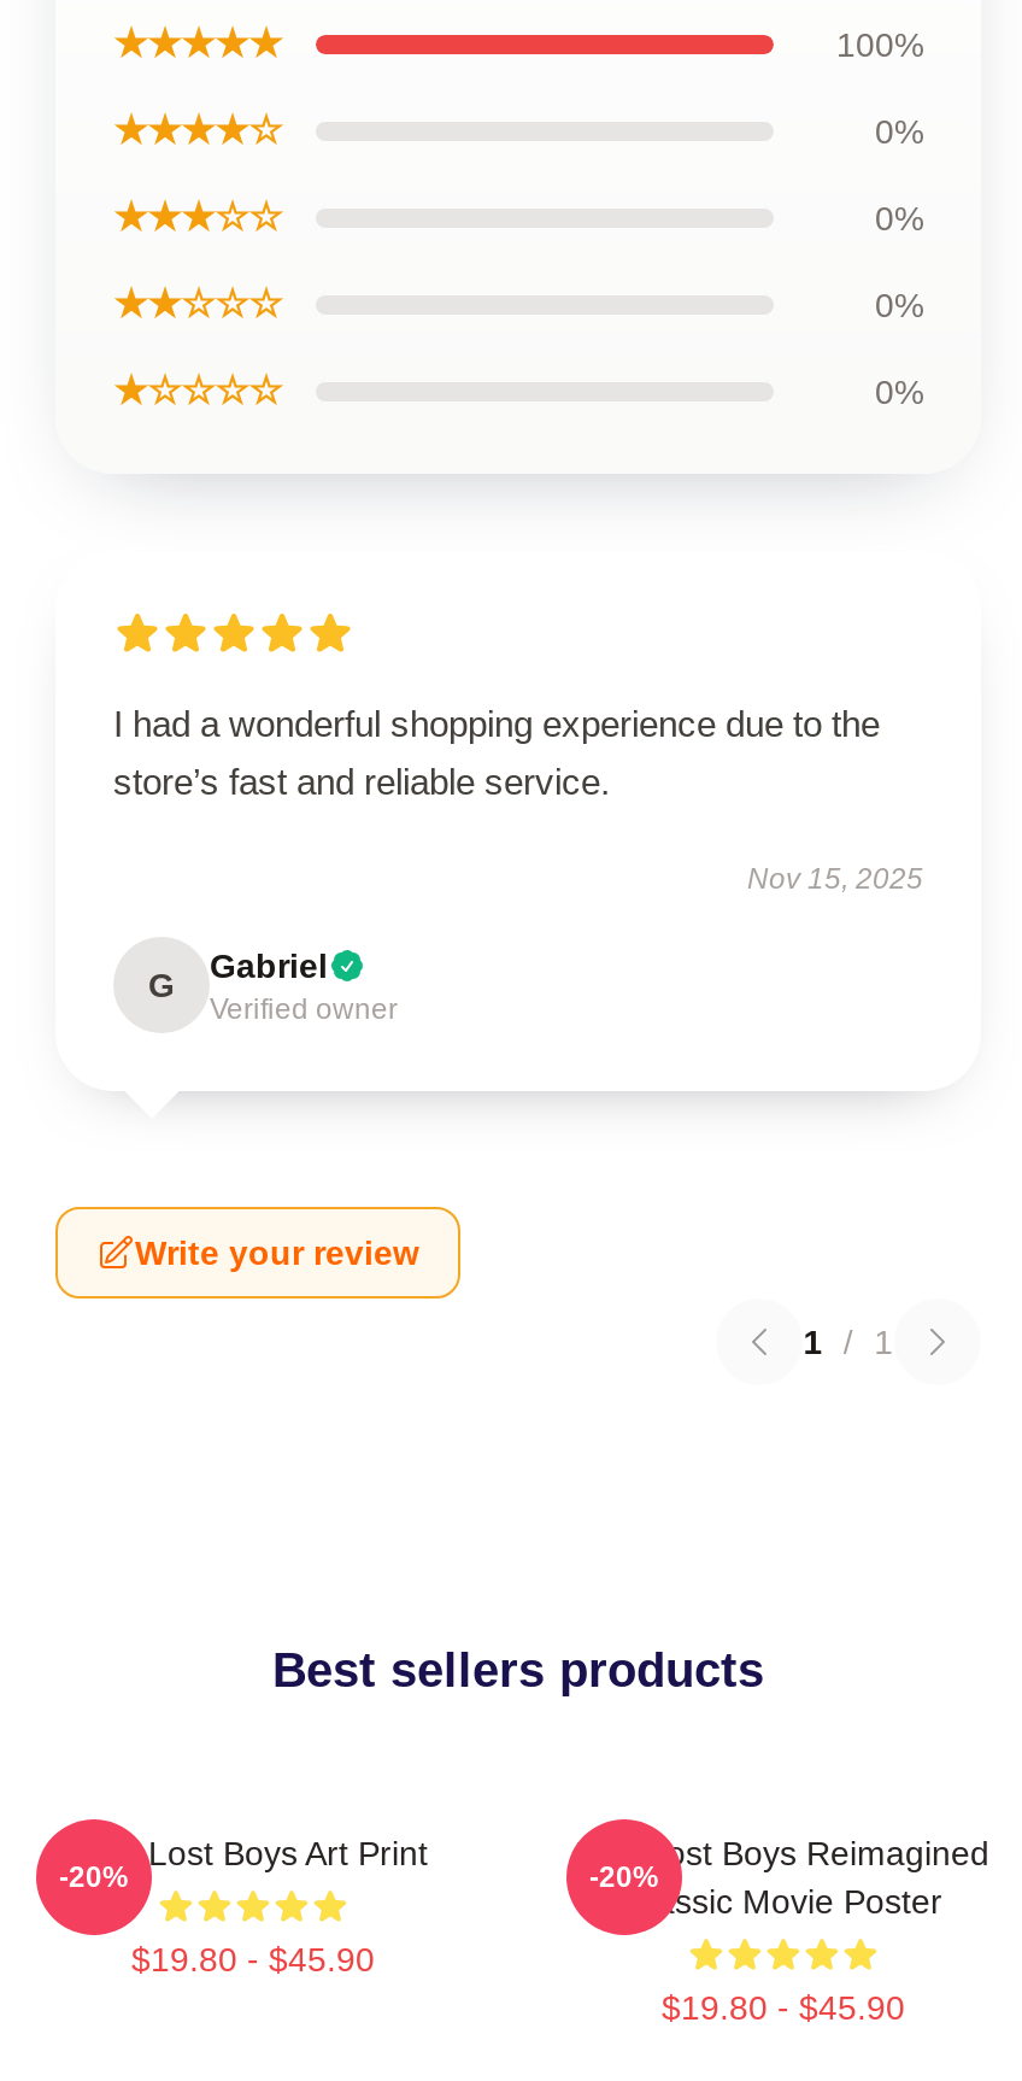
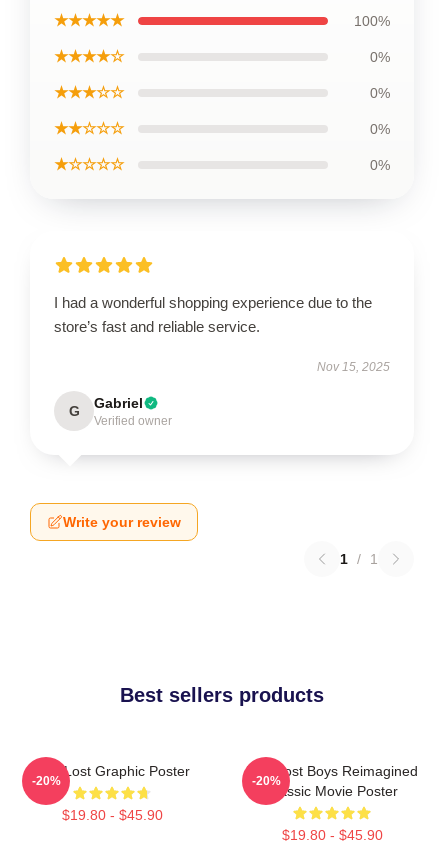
[78,1833,428,1872] The Lost Boys Art Print -> [34,763,189,779] The Lost Graphic Poster

